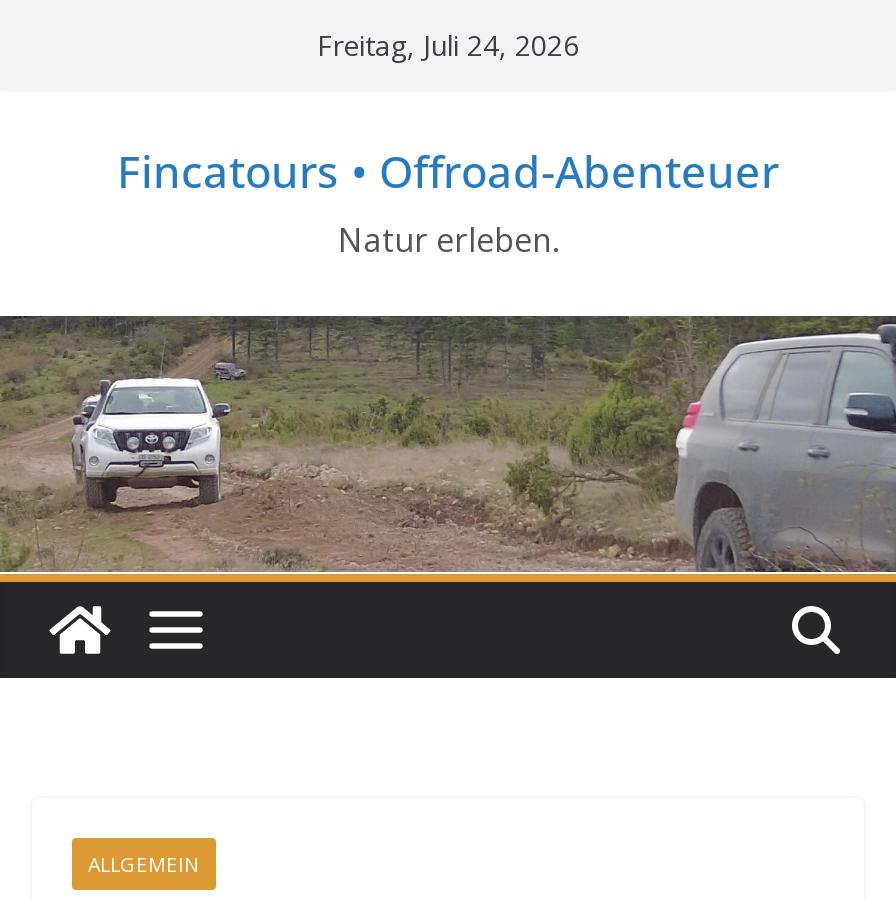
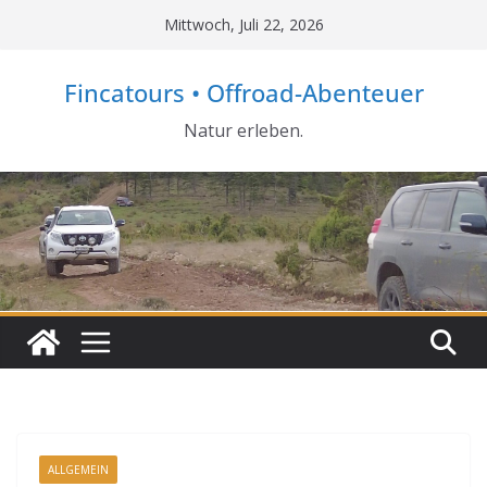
[317,26,579,64] Freitag, Juli 24, 2026 -> [164,14,323,35] Mittwoch, Juli 22, 2026

